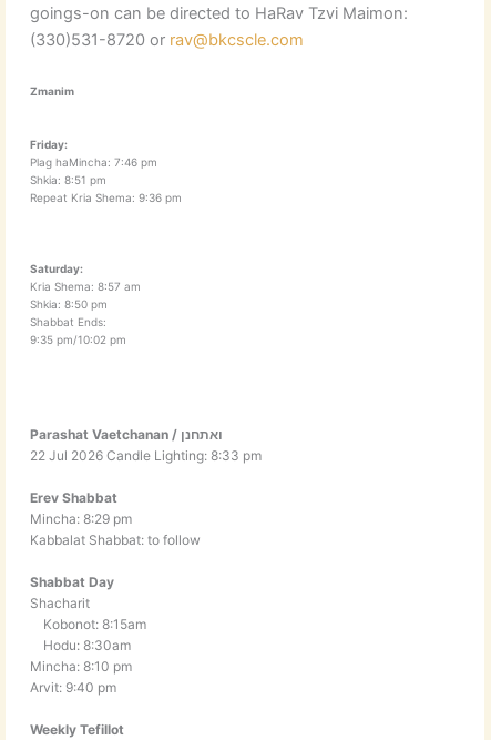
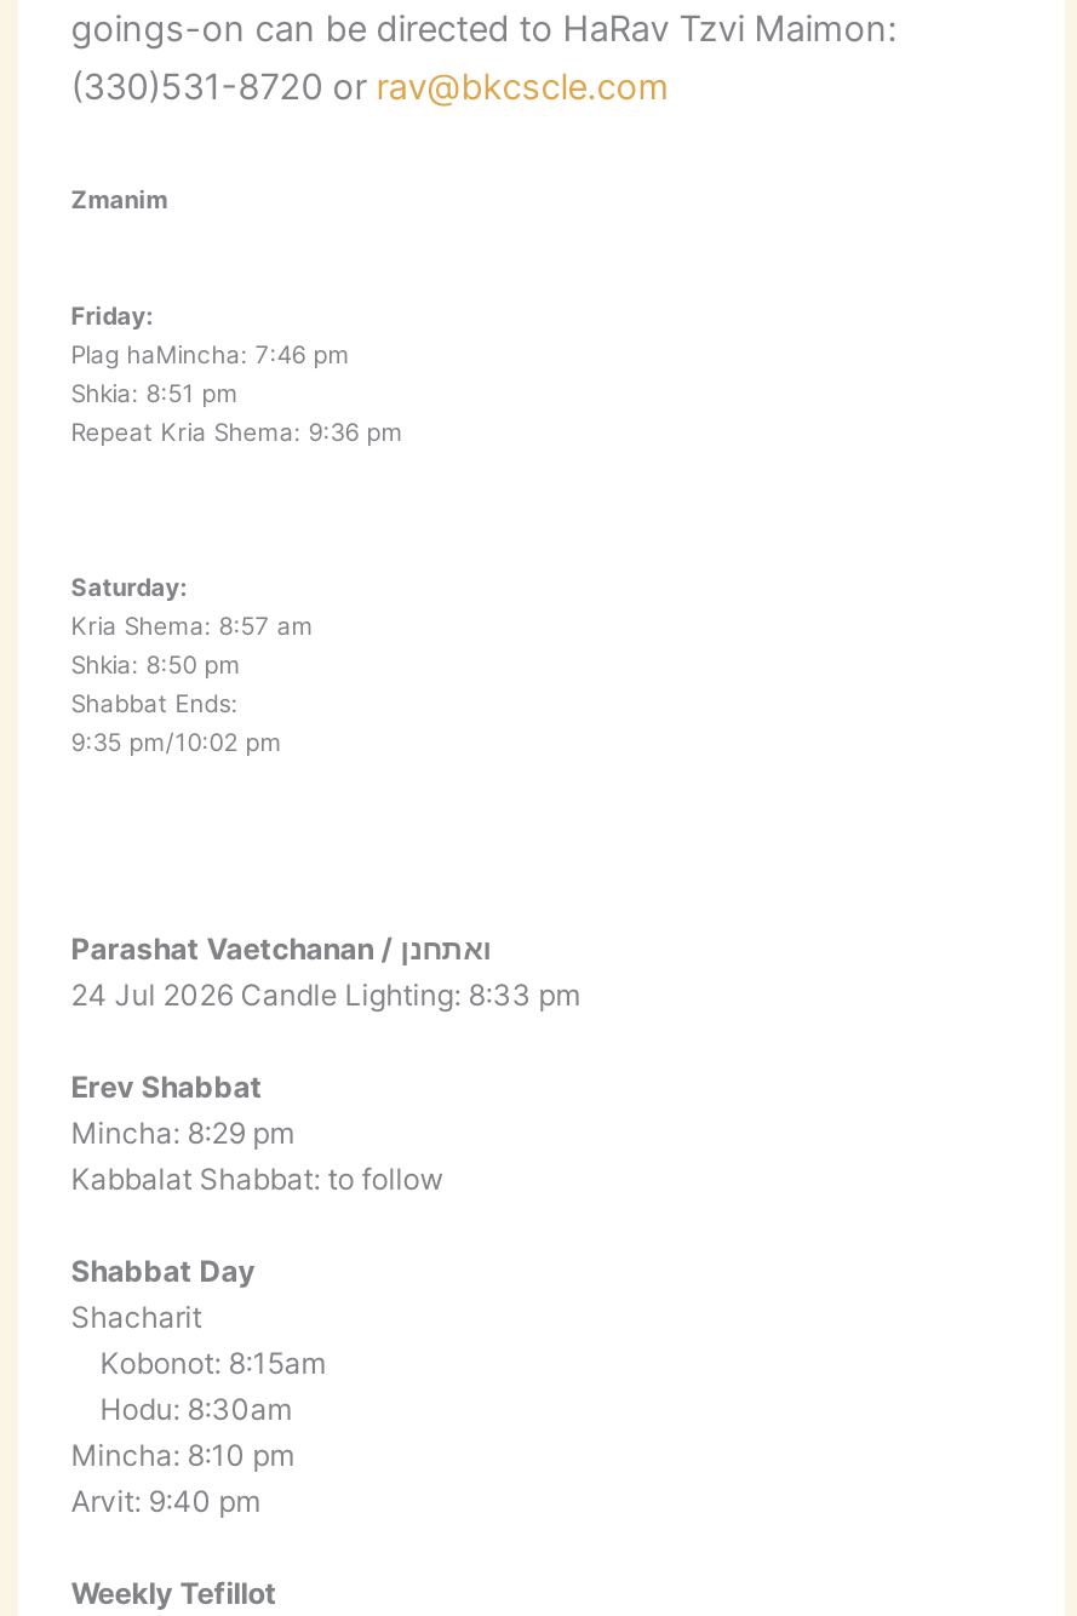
[30,447,261,463] 22 Jul 2026 Candle Lighting: 8:33 pm -> [71,976,580,1012] 24 Jul 2026 Candle Lighting: 8:33 pm

